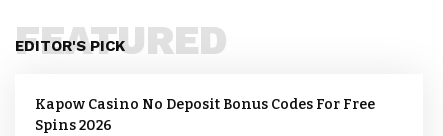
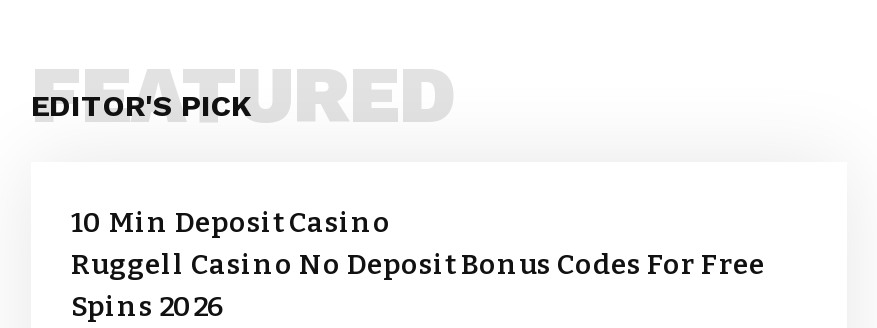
[35,96,375,113] Kapow Casino No Deposit Bonus Codes For Free -> [71,206,765,282] 10 Min Deposit Casino | Ruggell Casino No Deposit Bonus Codes For Free

